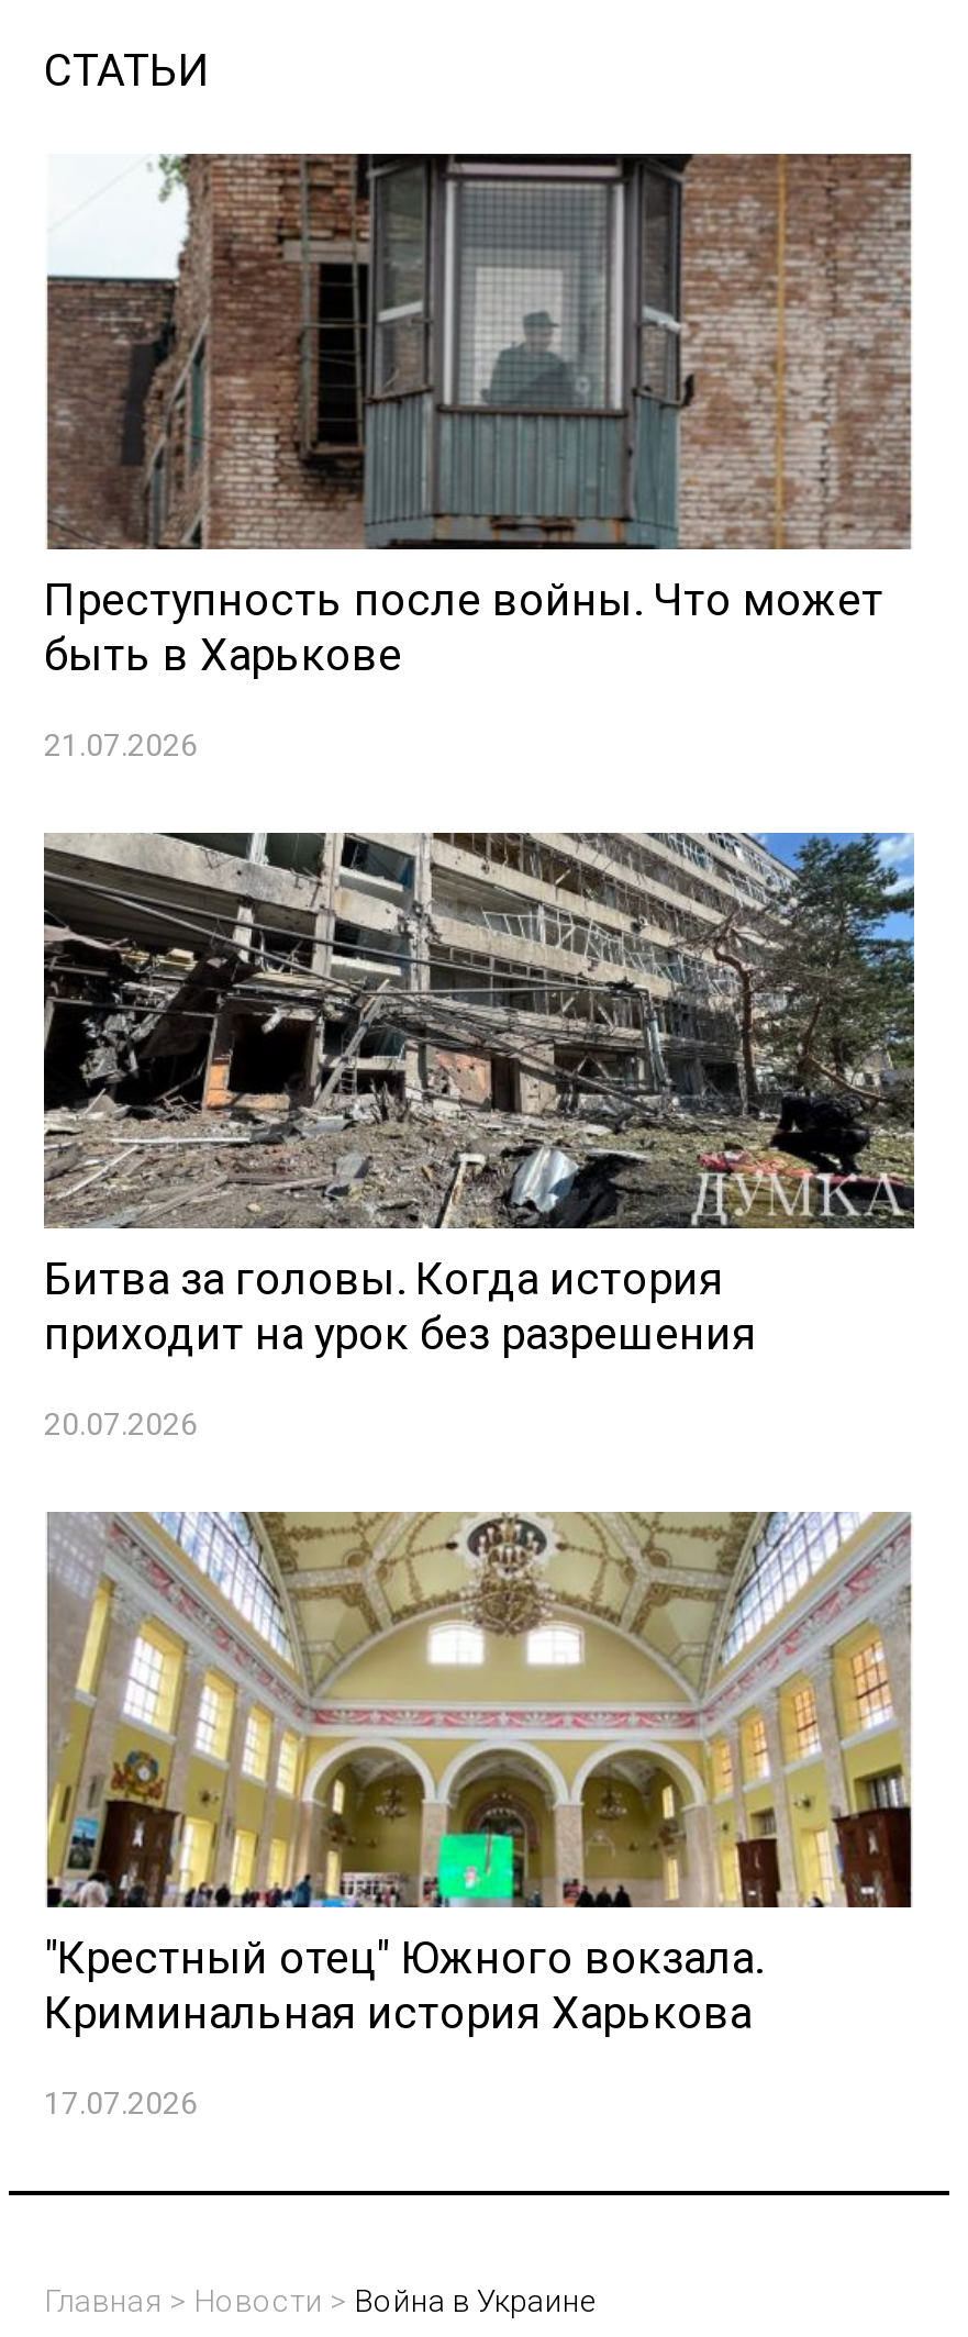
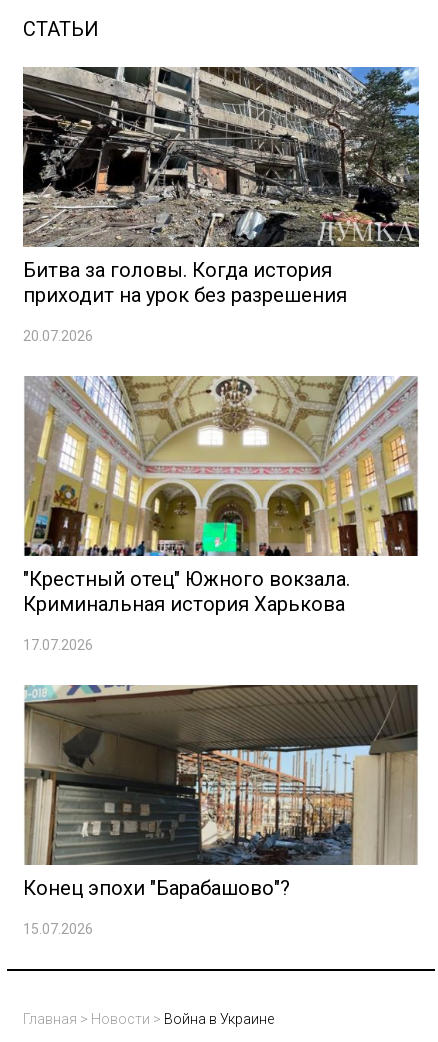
[44,152,914,763] [image] | Преступность после войны. Что может | быть в Харькове | 21.07.2026 -> none
moved [40,828,919,2121] -> [21,65,421,653]: [image] | Битва за головы. Когда история | приходит на урок без разрешения | 20.07.2026 | "Крестный отец" Южного вокзала. | Криминальная история Харькова | 17.07.2026
none -> [23,684,418,937] [image] | Конец эпохи "Барабашово"? | 15.07.2026

